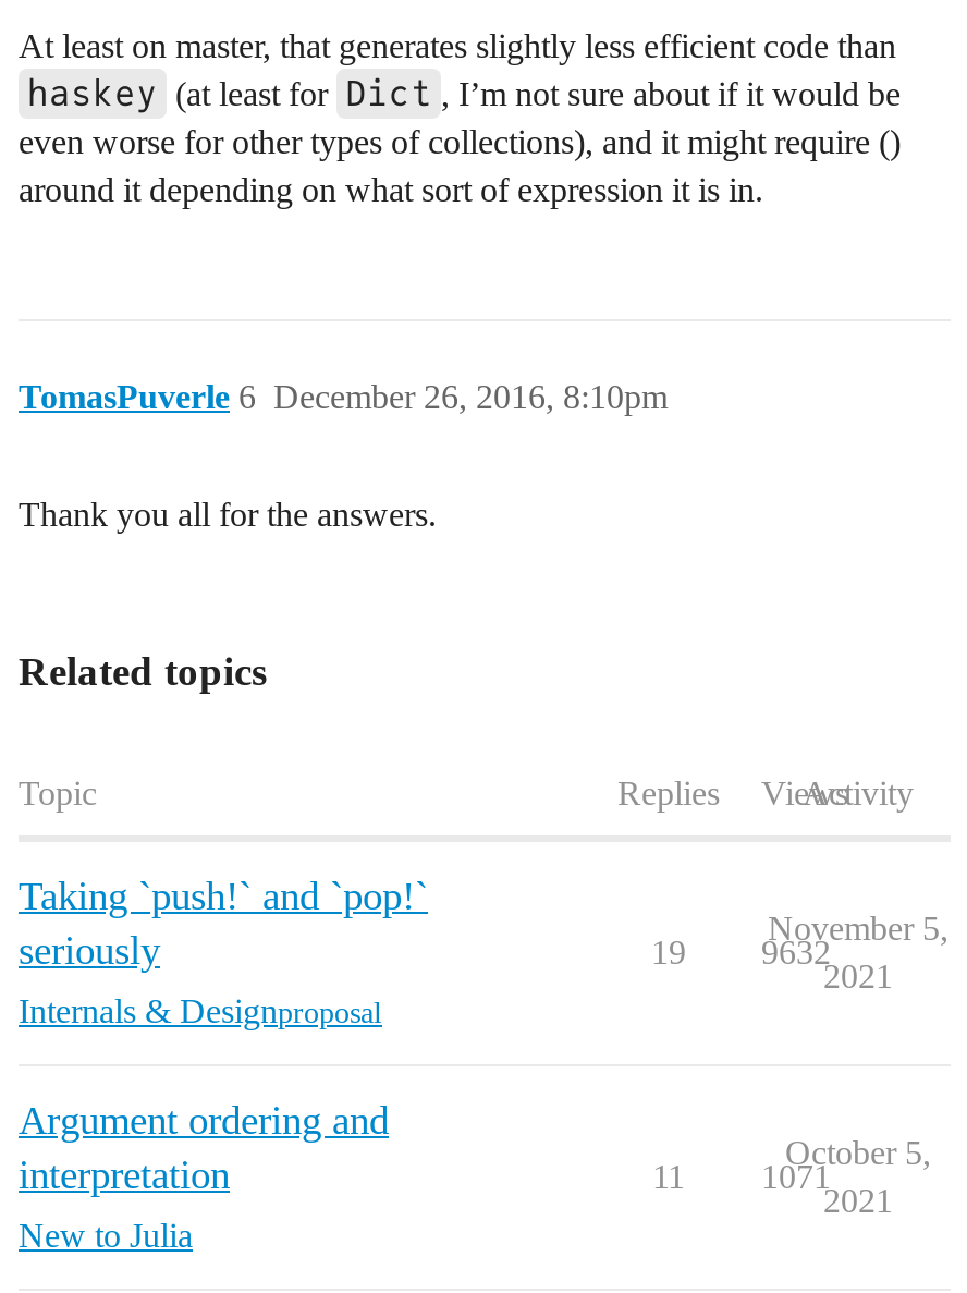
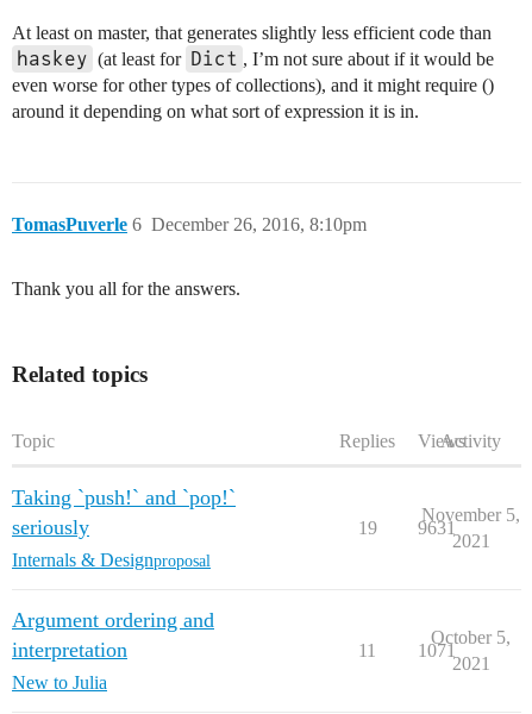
[761,934,831,971] 9632 -> [418,518,456,538] 9631

